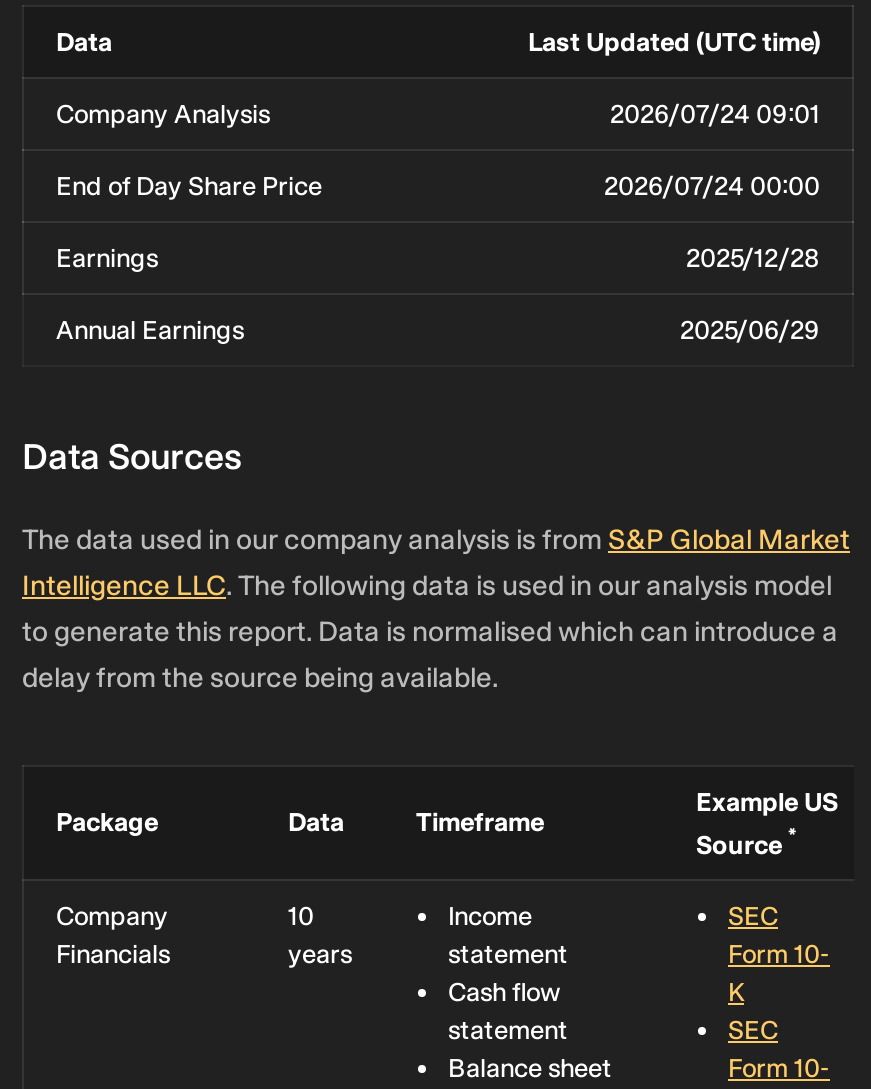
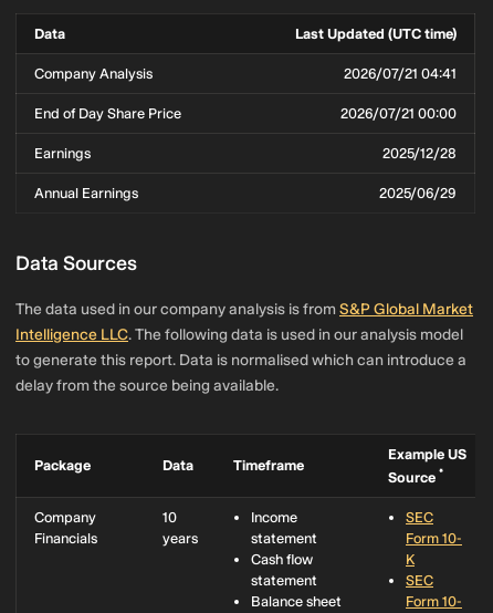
[610,99,820,129] 2026/07/24 09:01 -> [344,65,457,82] 2026/07/21 04:41
[604,171,820,201] 2026/07/24 00:00 -> [340,105,457,122] 2026/07/21 00:00

